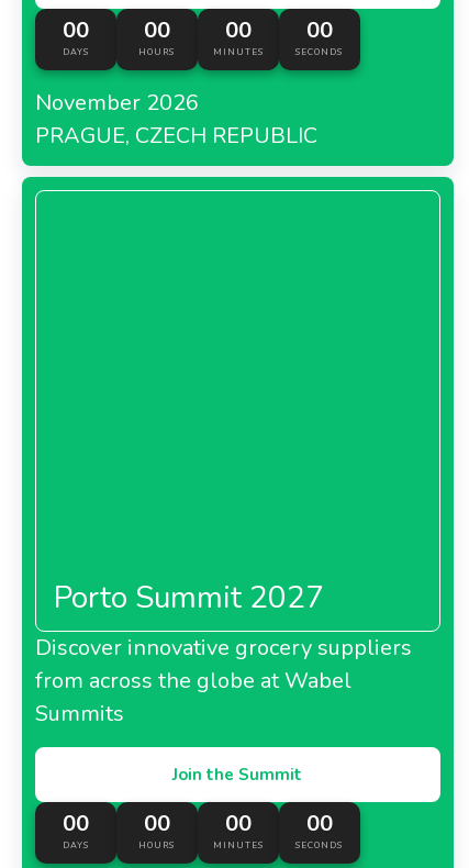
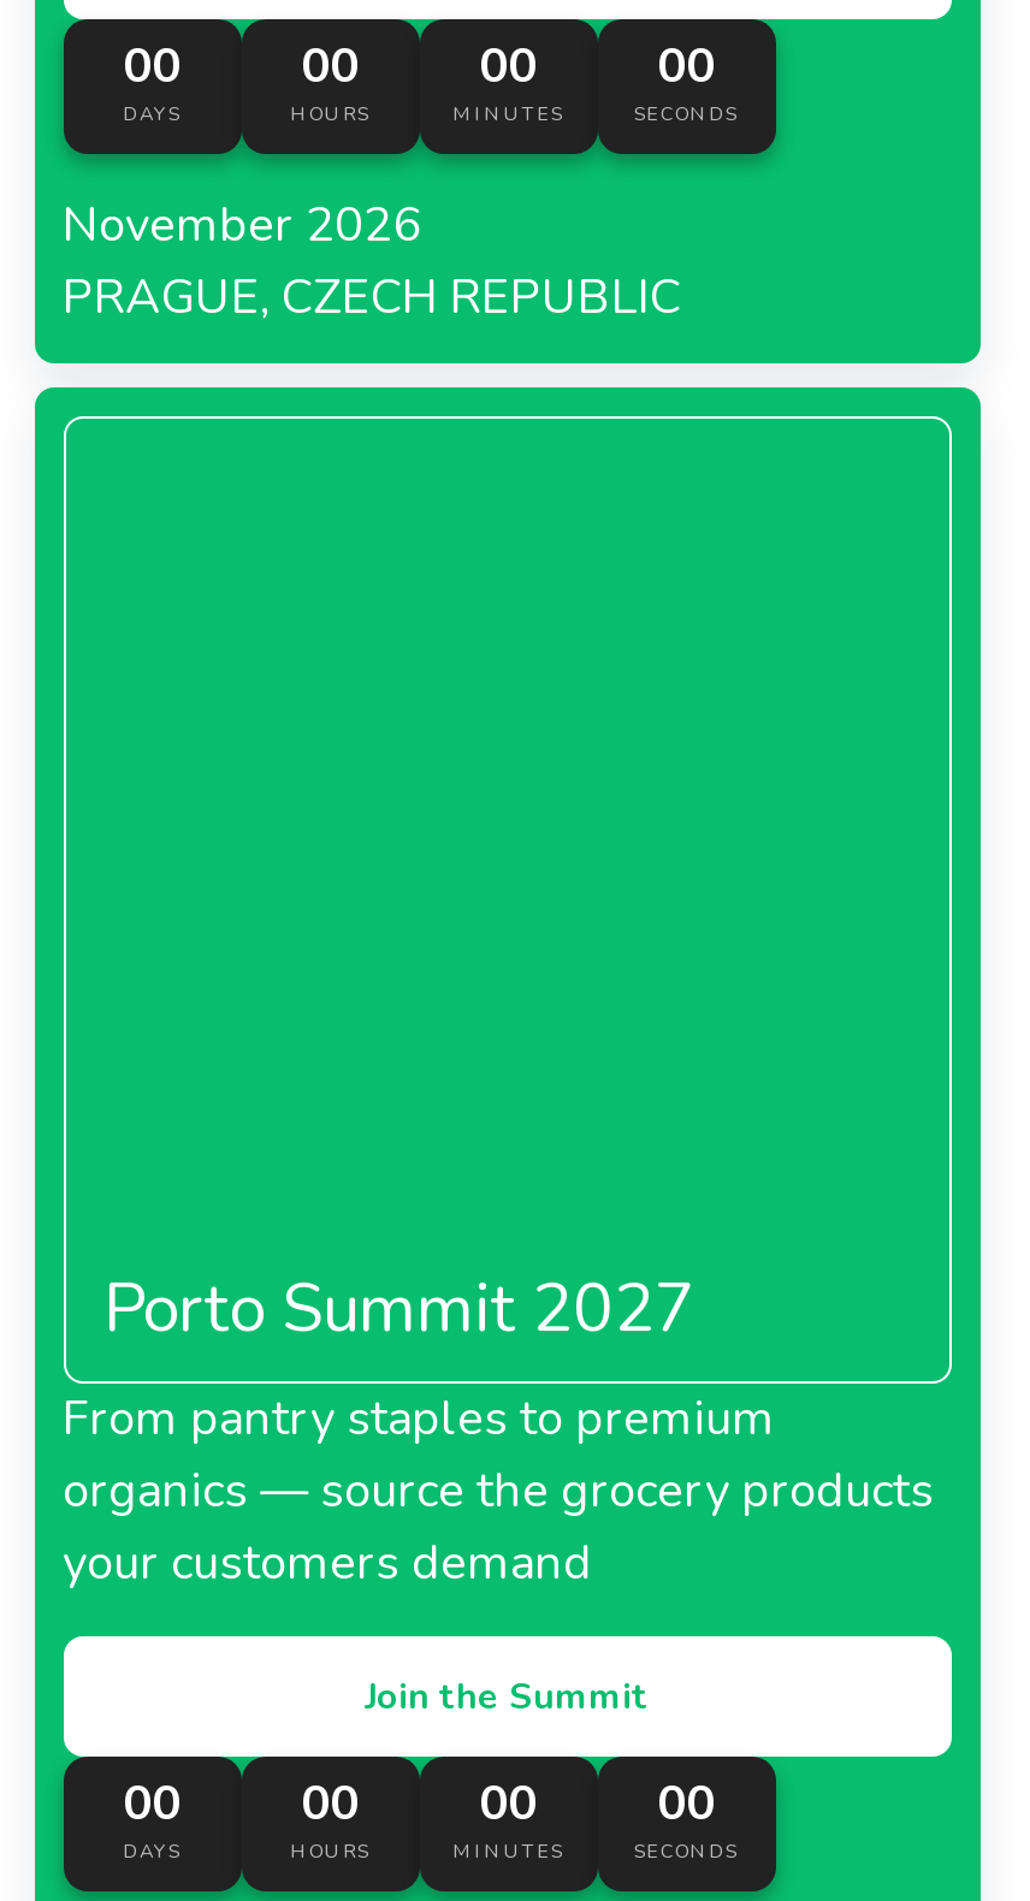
[35,632,411,728] Discover innovative grocery suppliers | from across the globe at Wabel | Summits -> [63,1385,934,1594] From pantry staples to premium | organics — source the grocery products | your customers demand

